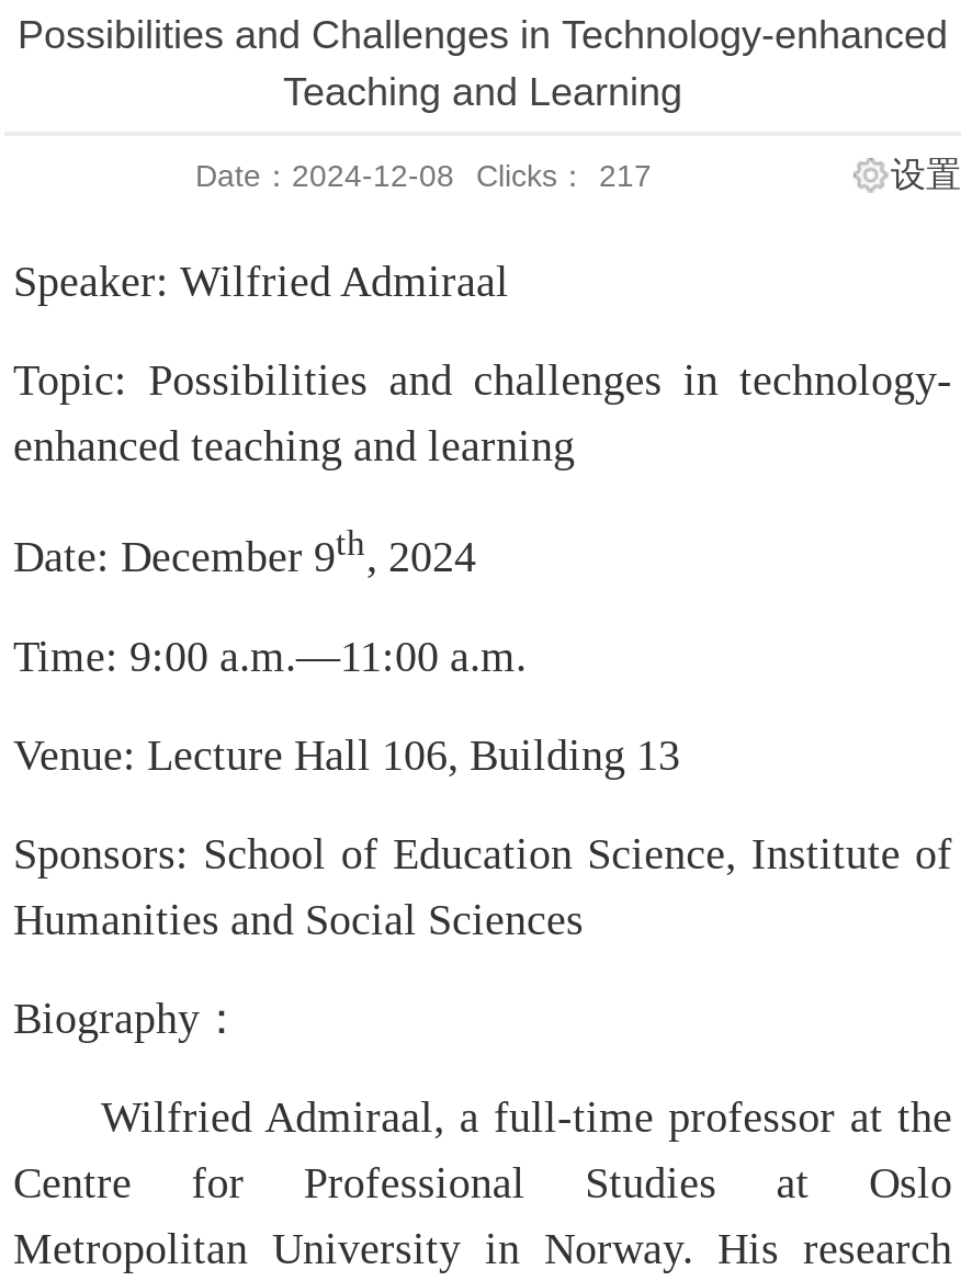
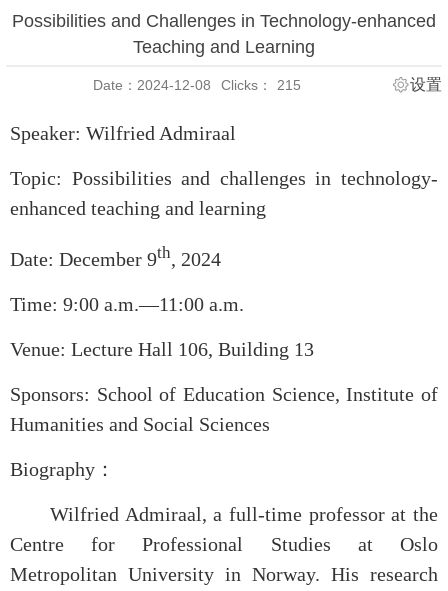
[195,158,652,193] Date：2024-12-08 Clicks： 217 -> [93,77,301,93] Date：2024-12-08 Clicks： 215

